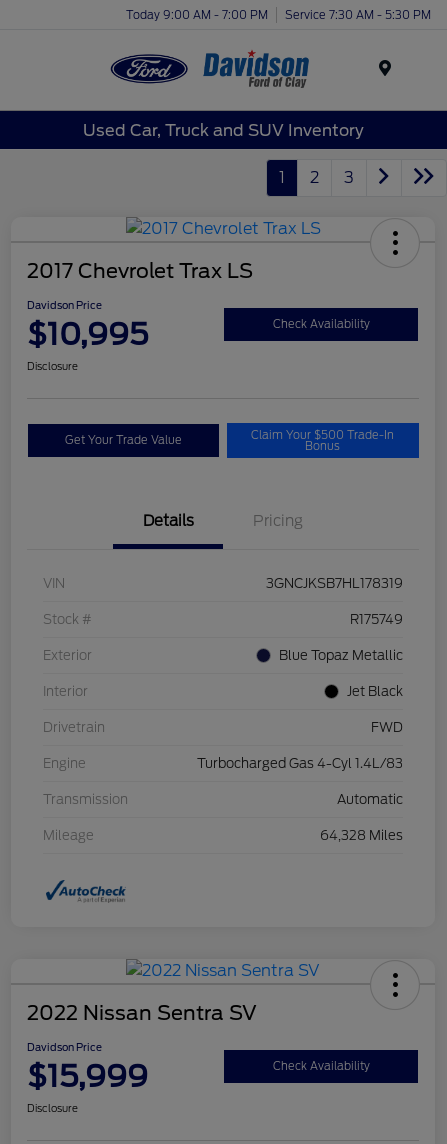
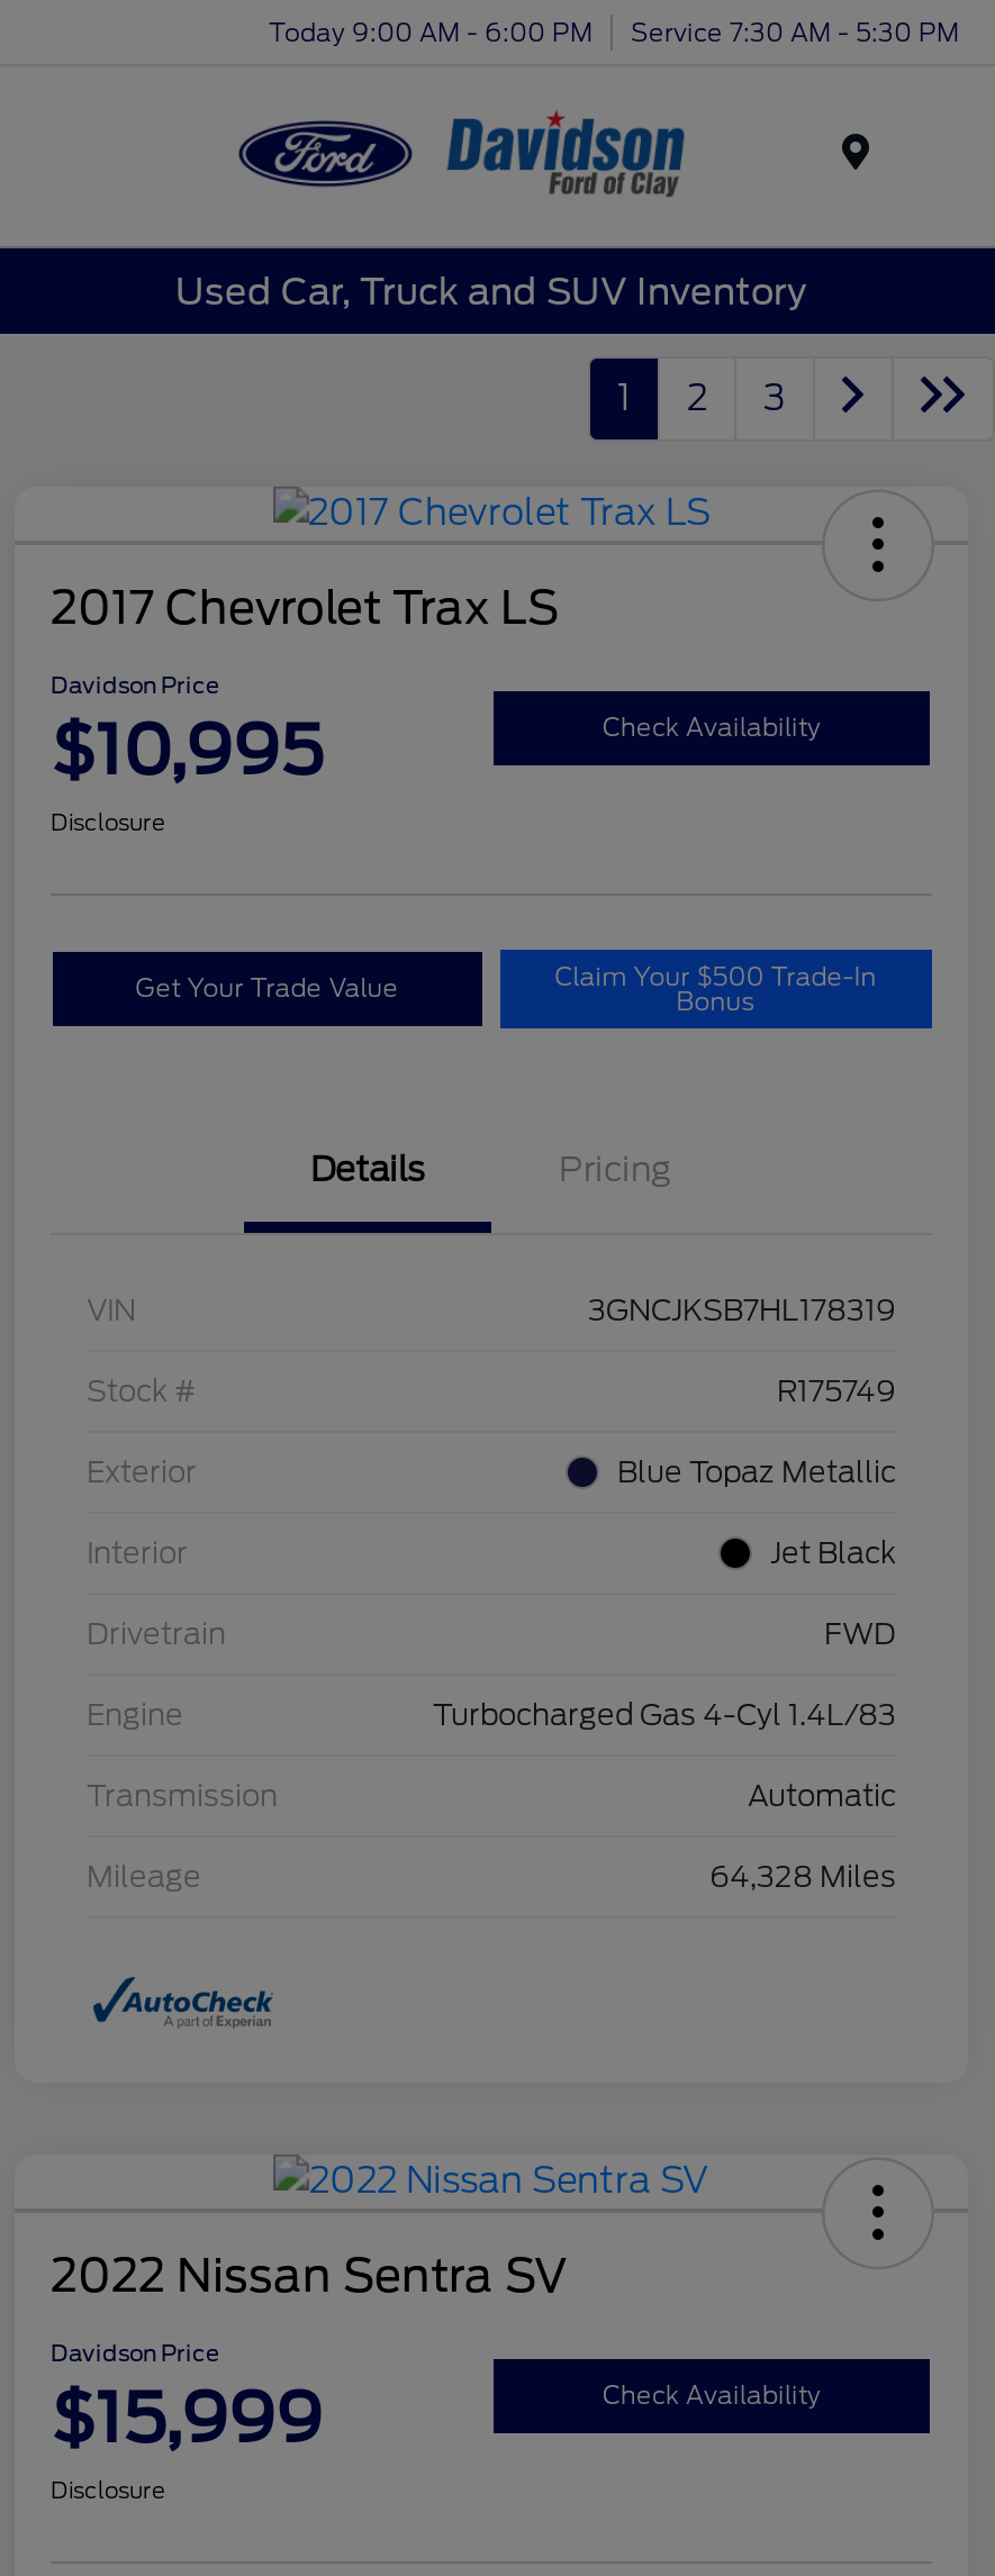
[126,7,431,21] Today 9:00 AM - 7:00 PM Service 7:30 AM - 5:30 PM -> [269,16,959,47] Today 9:00 AM - 6:00 PM Service 7:30 AM - 5:30 PM

